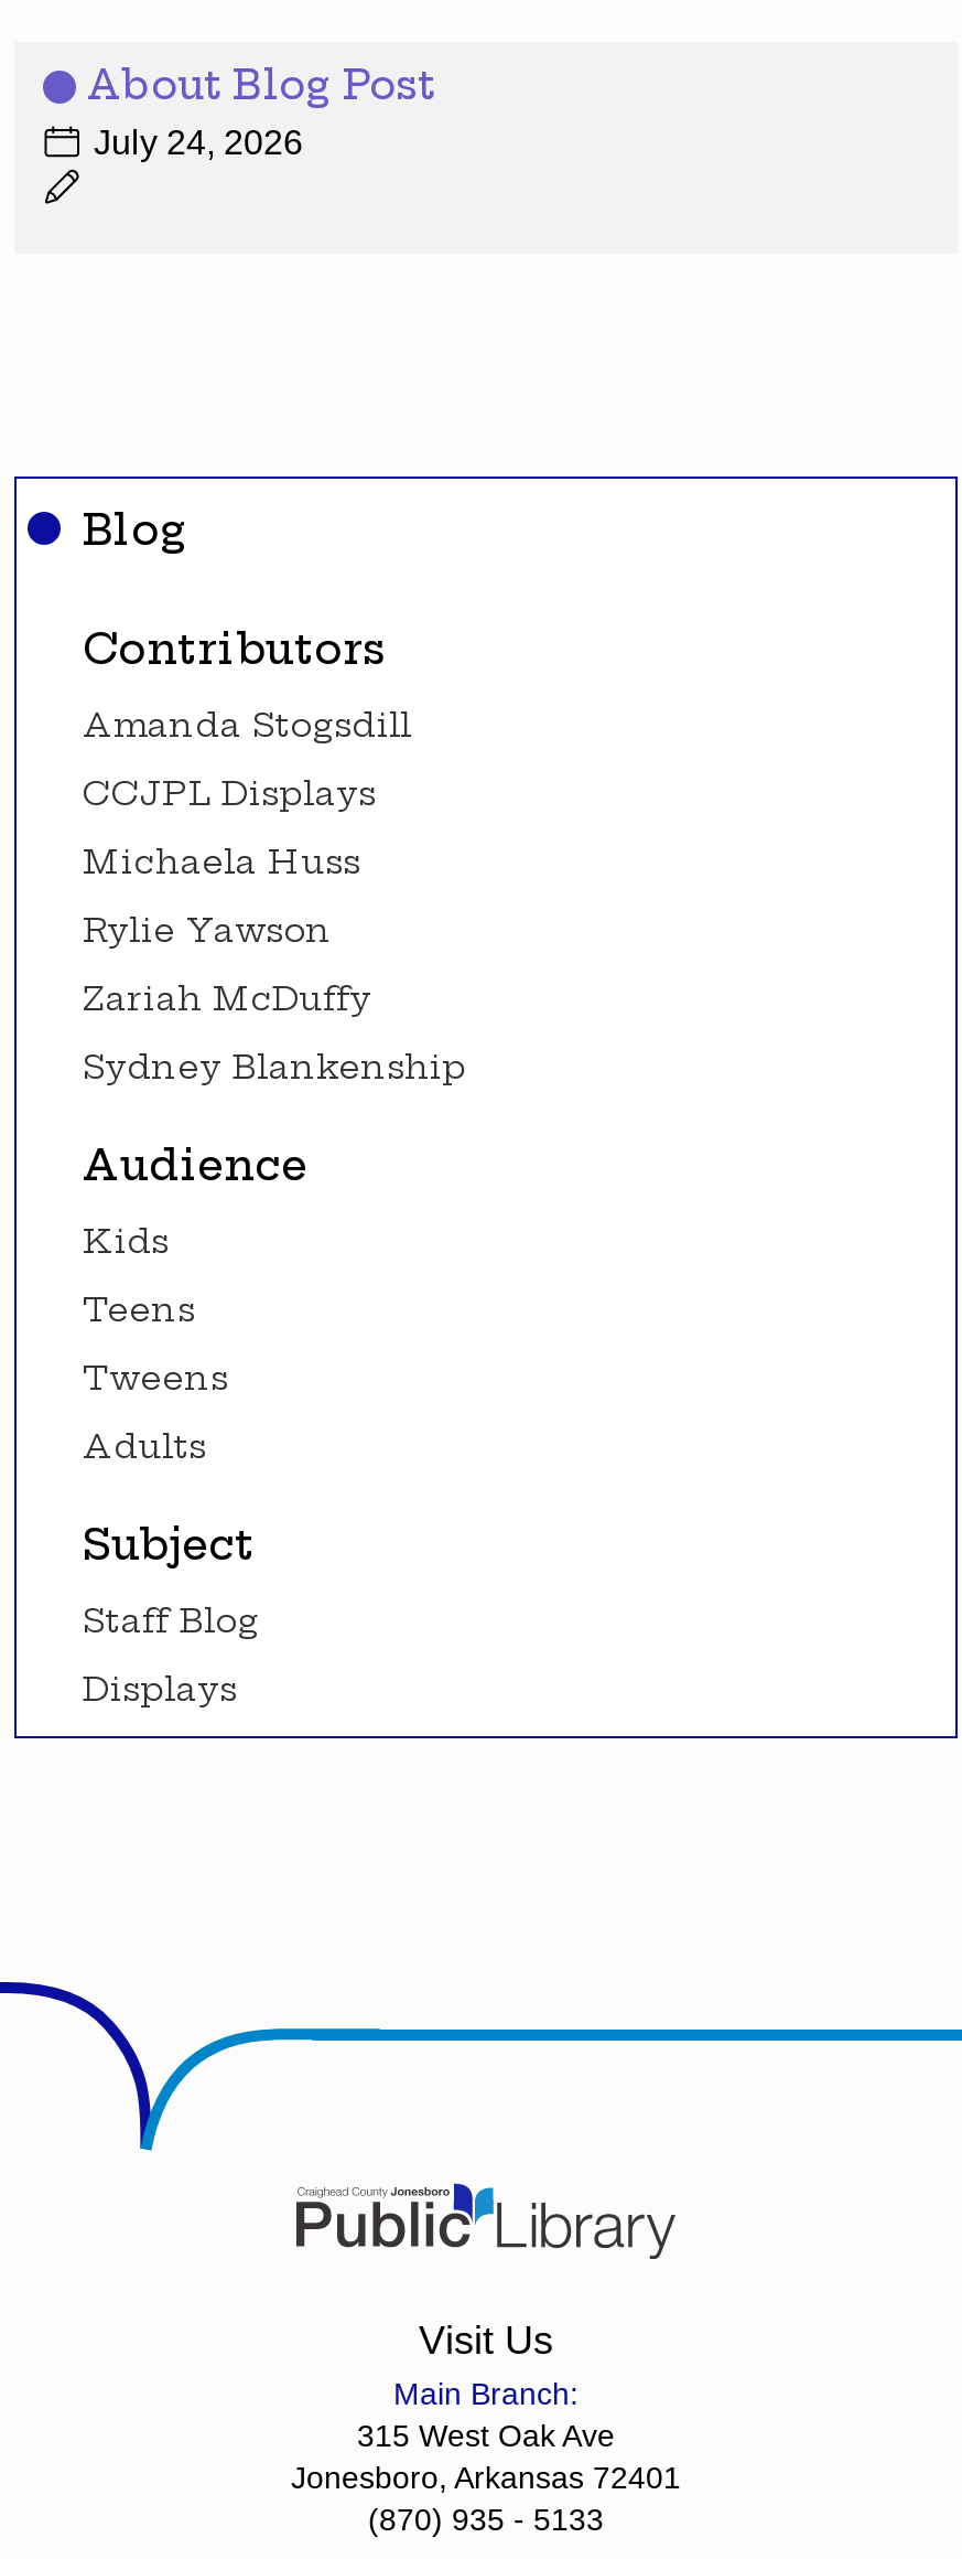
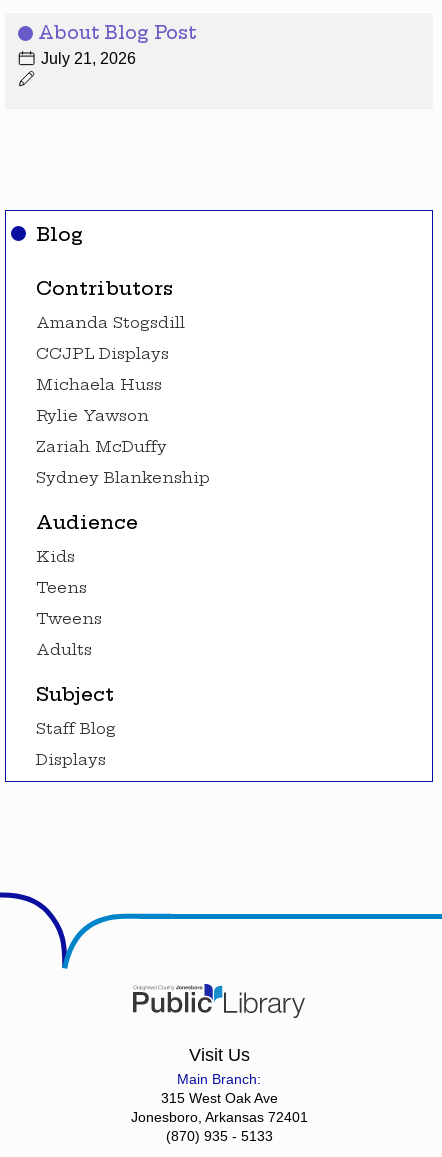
[85,124,303,161] July 24, 2026 -> [37,50,136,67] July 21, 2026

